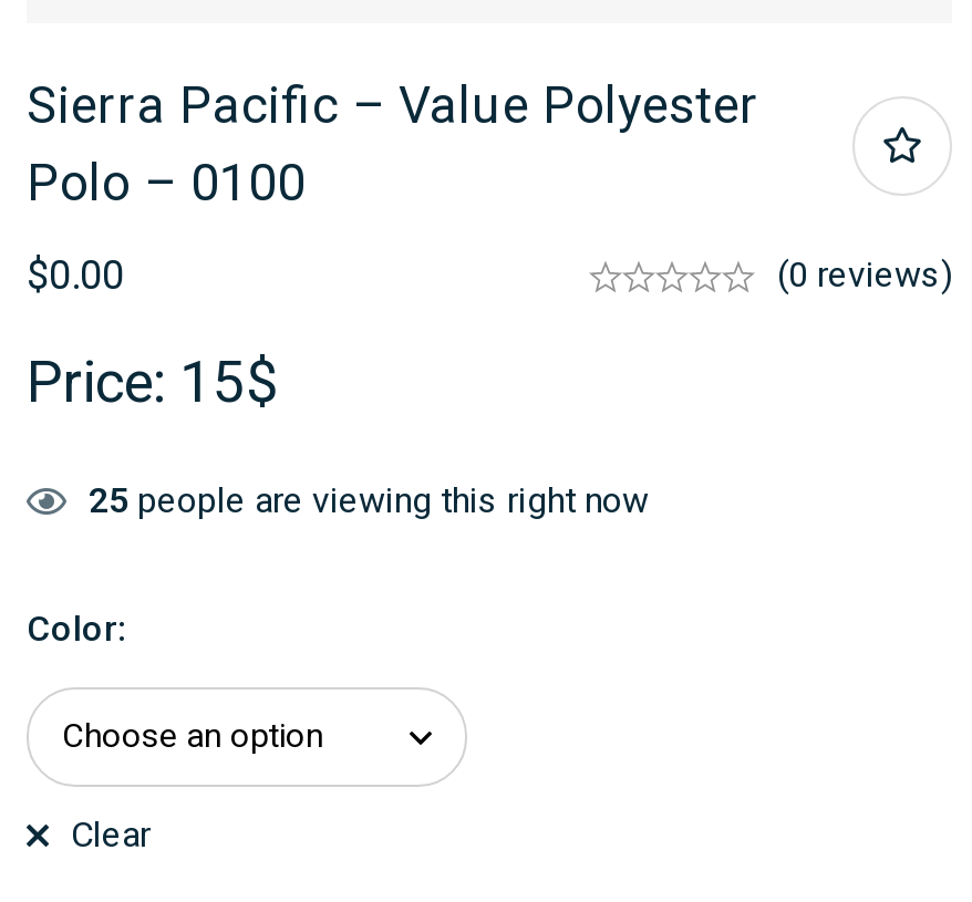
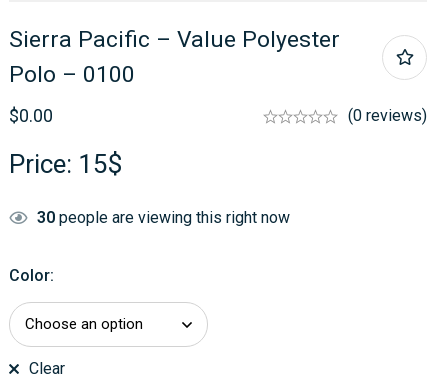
[89,480,649,522] 25 people are viewing this right now -> [37,208,290,227] 30 people are viewing this right now

